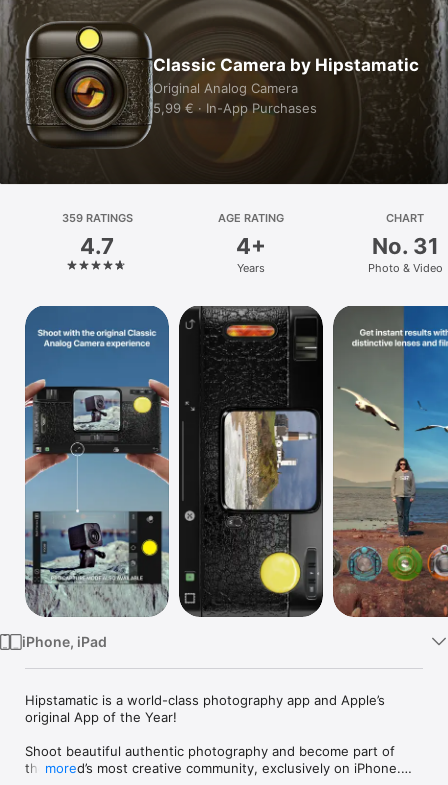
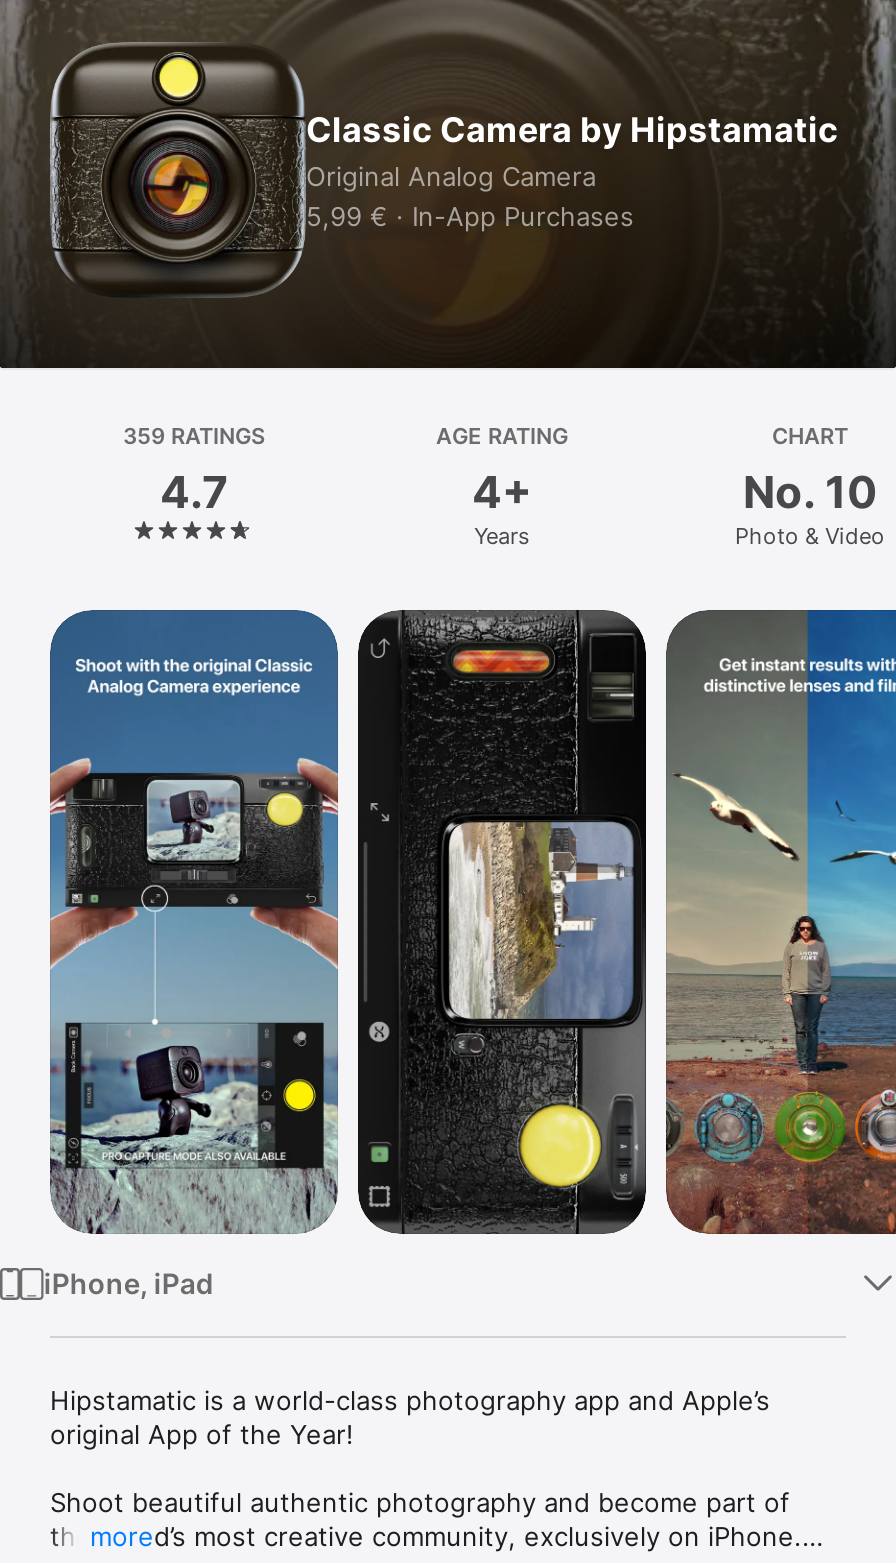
[371,233,438,259] No. 31 -> [743,466,877,518] No. 10

